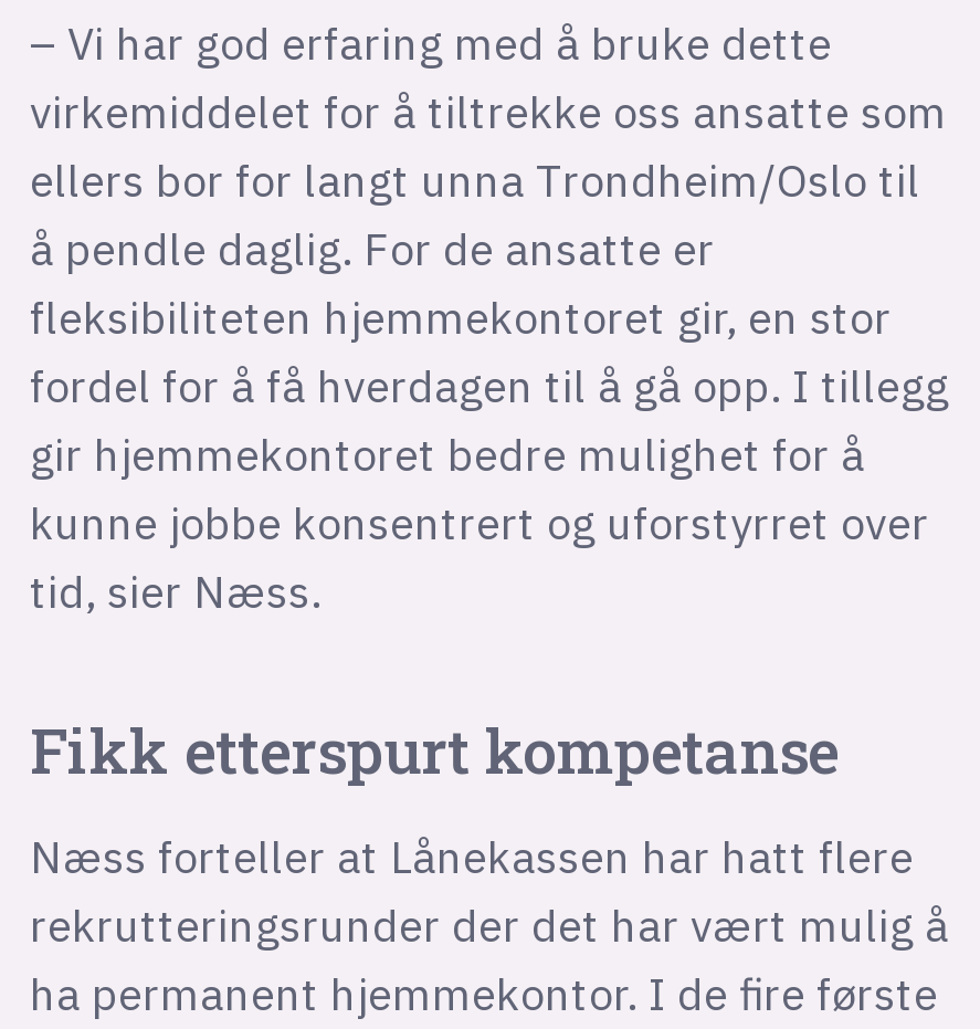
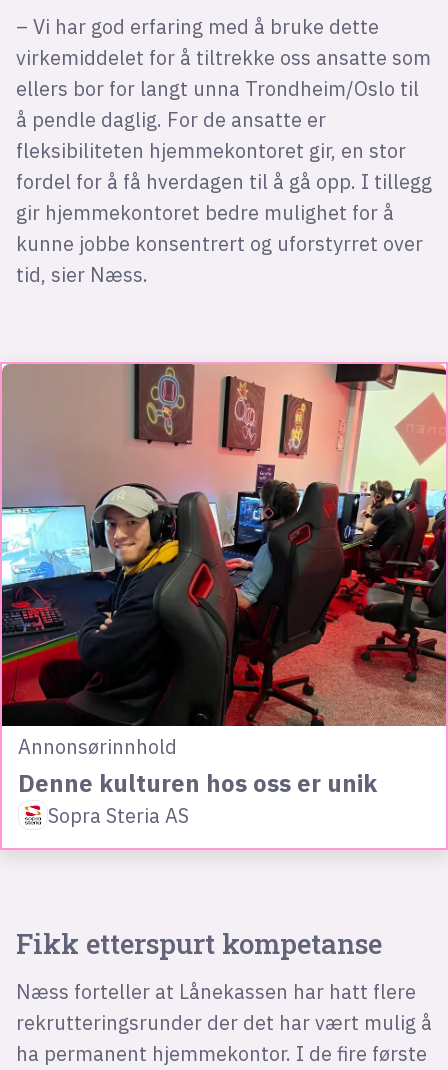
none -> [3,361,445,851] [image] | Annonsørinnhold | Denne kulturen hos oss er unik | Sopra Steria AS

